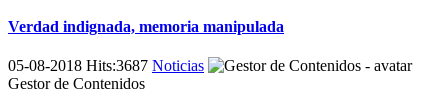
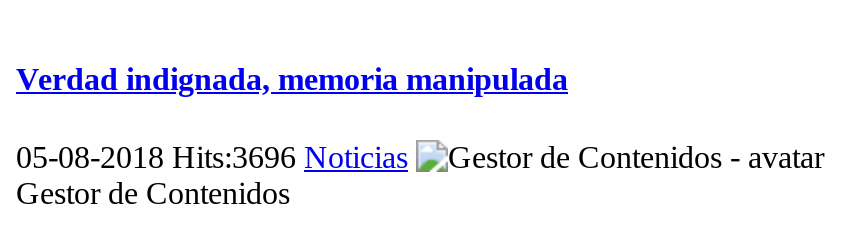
[8,57,204,74] 05-08-2018 Hits:3687 Noticias -> [16,140,408,174] 05-08-2018 Hits:3696 Noticias

